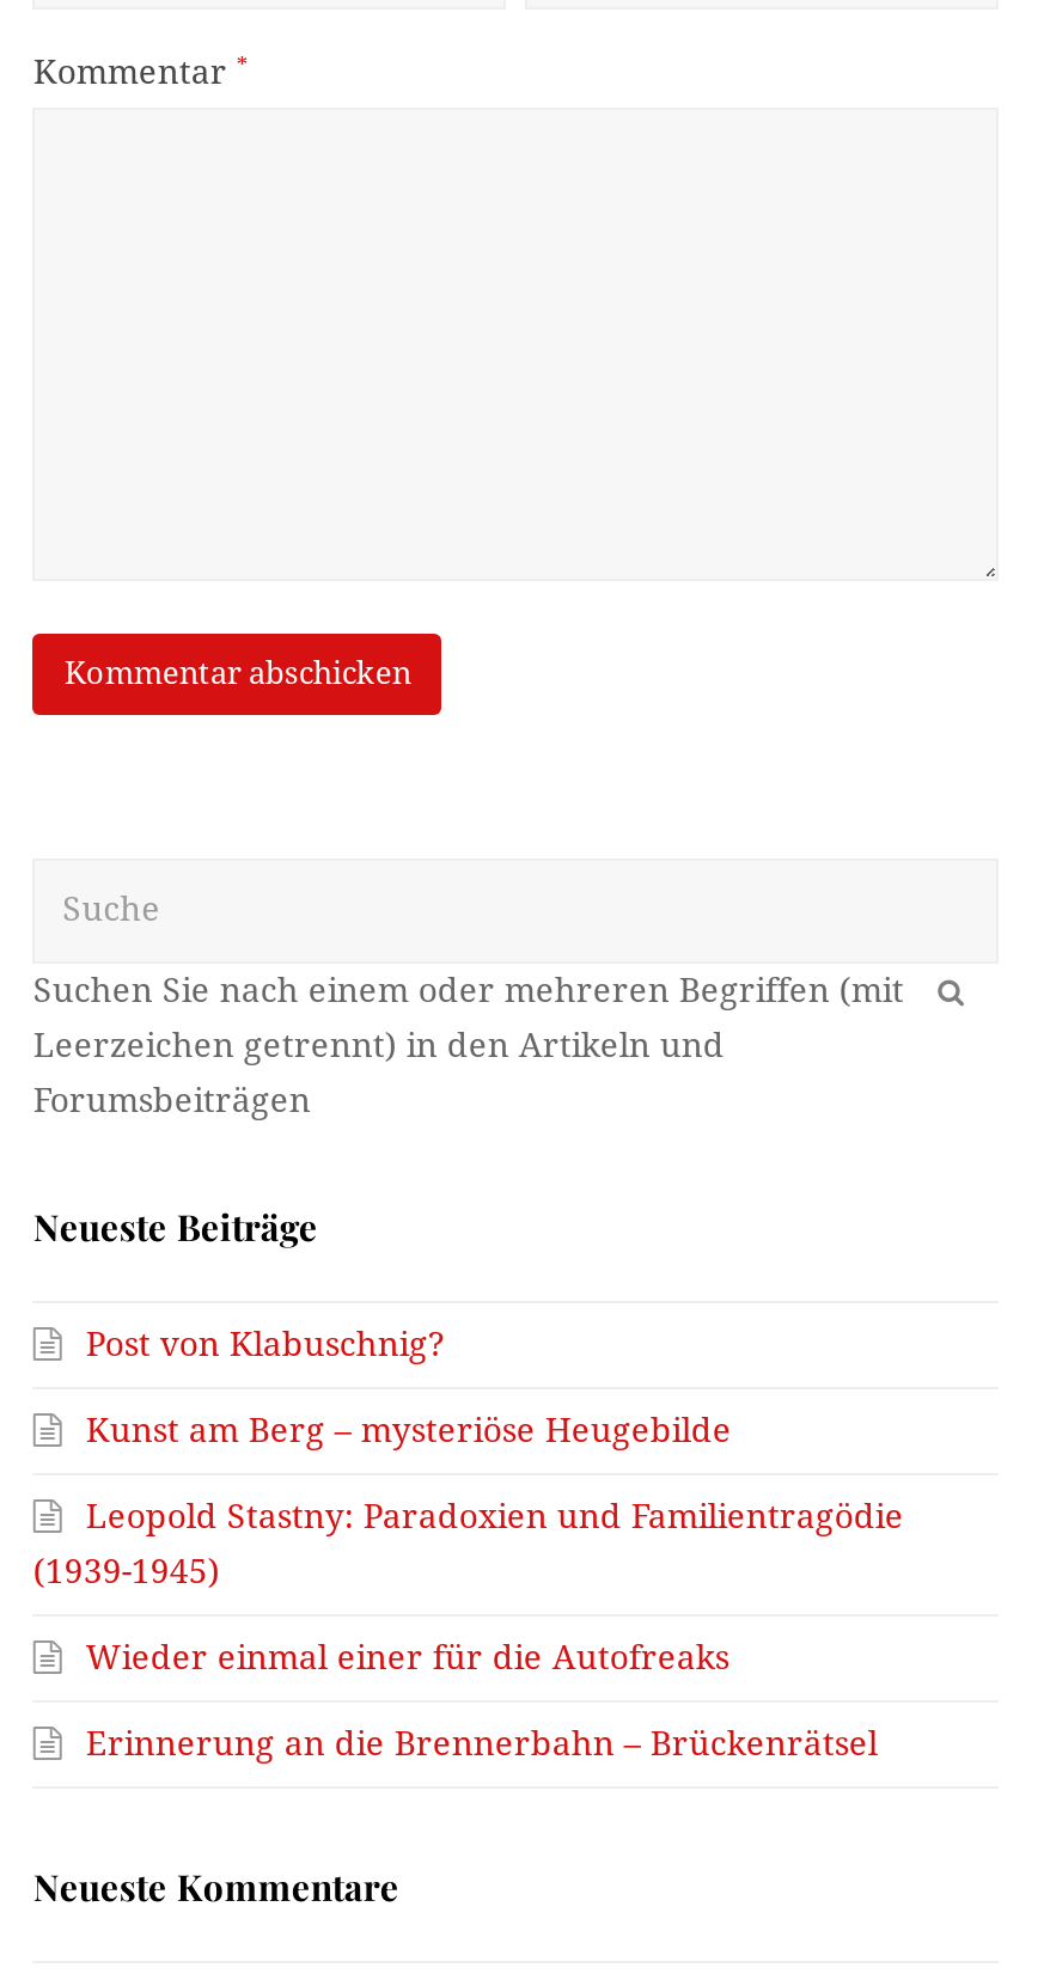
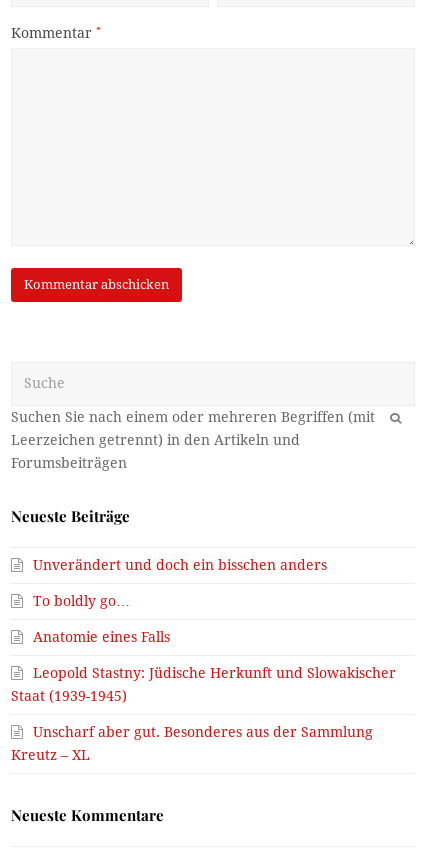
[86,1325,445,1363] Post von Klabuschnig? -> [33,557,327,573] Unverändert und doch ein bisschen anders
[86,1411,732,1449] Kunst am Berg – mysteriöse Heugebilde -> [33,593,130,609] To boldly go…
[33,1497,904,1590] Leopold Stastny: Paradoxien und Familientragödie | (1939-1945) -> [33,629,170,645] Anatomie eines Falls
[86,1638,729,1677] Wieder einmal einer für die Autofreaks -> [11,665,396,704] Leopold Stastny: Jüdische Herkunft und Slowakischer | Staat (1939-1945)
[86,1724,887,1763] Erinnerung an die Brennerbahn – Brückenrätsel -> [11,724,373,763] Unscharf aber gut. Besonderes aus der Sammlung | Kreutz – XL

